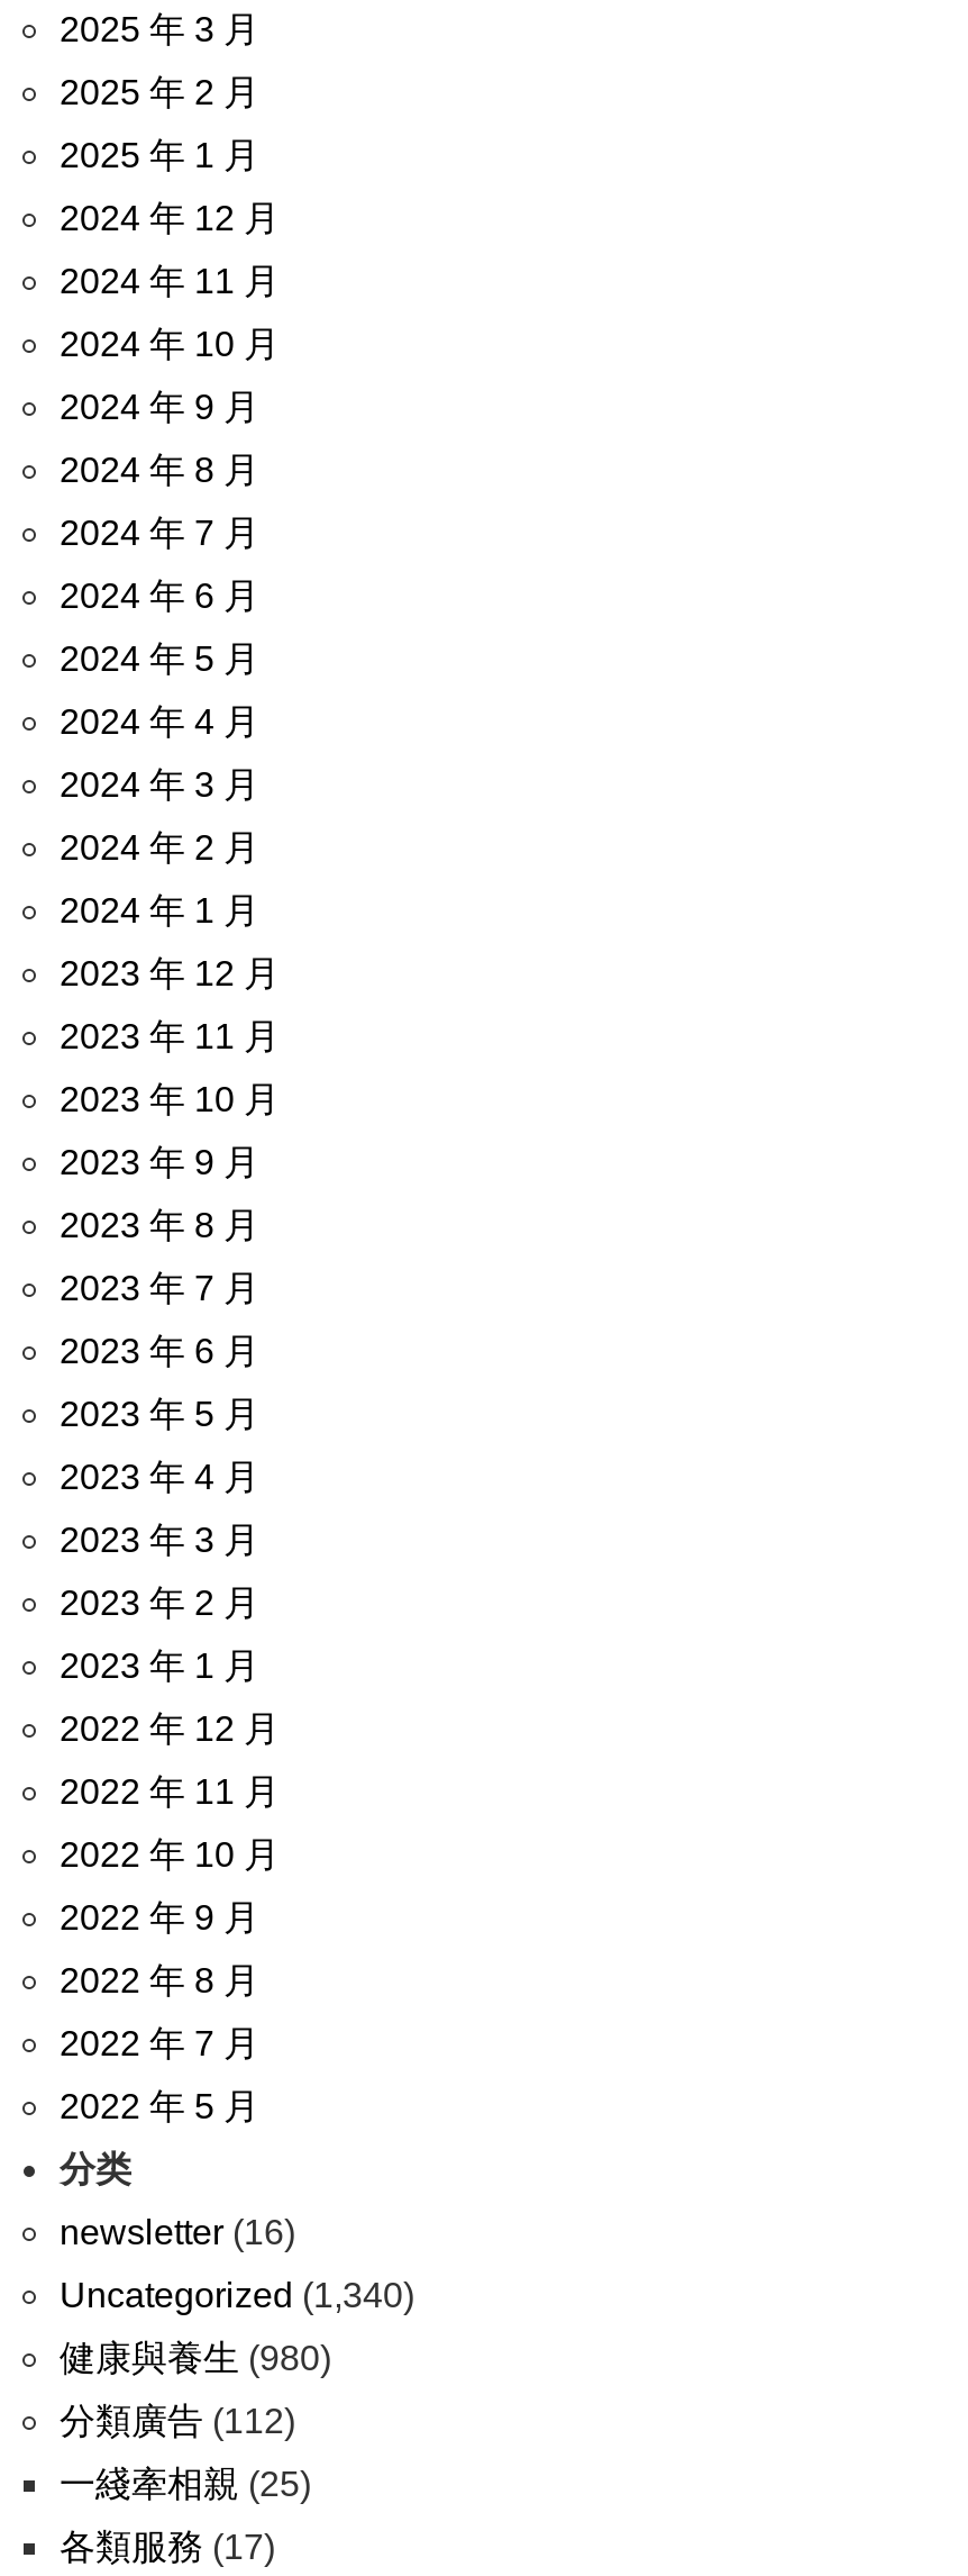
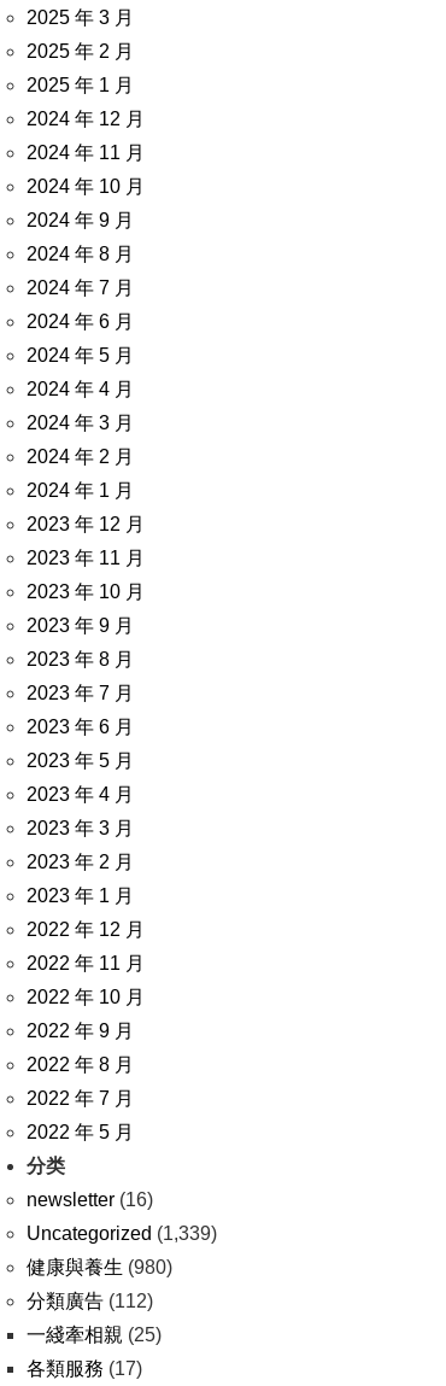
[60,2276,414,2314] Uncategorized (1,340) -> [27,1223,217,1244] Uncategorized (1,339)

